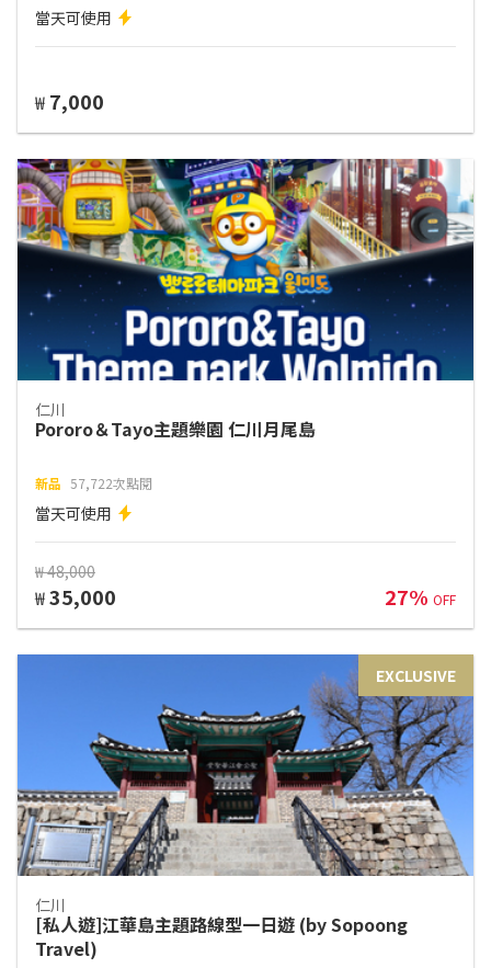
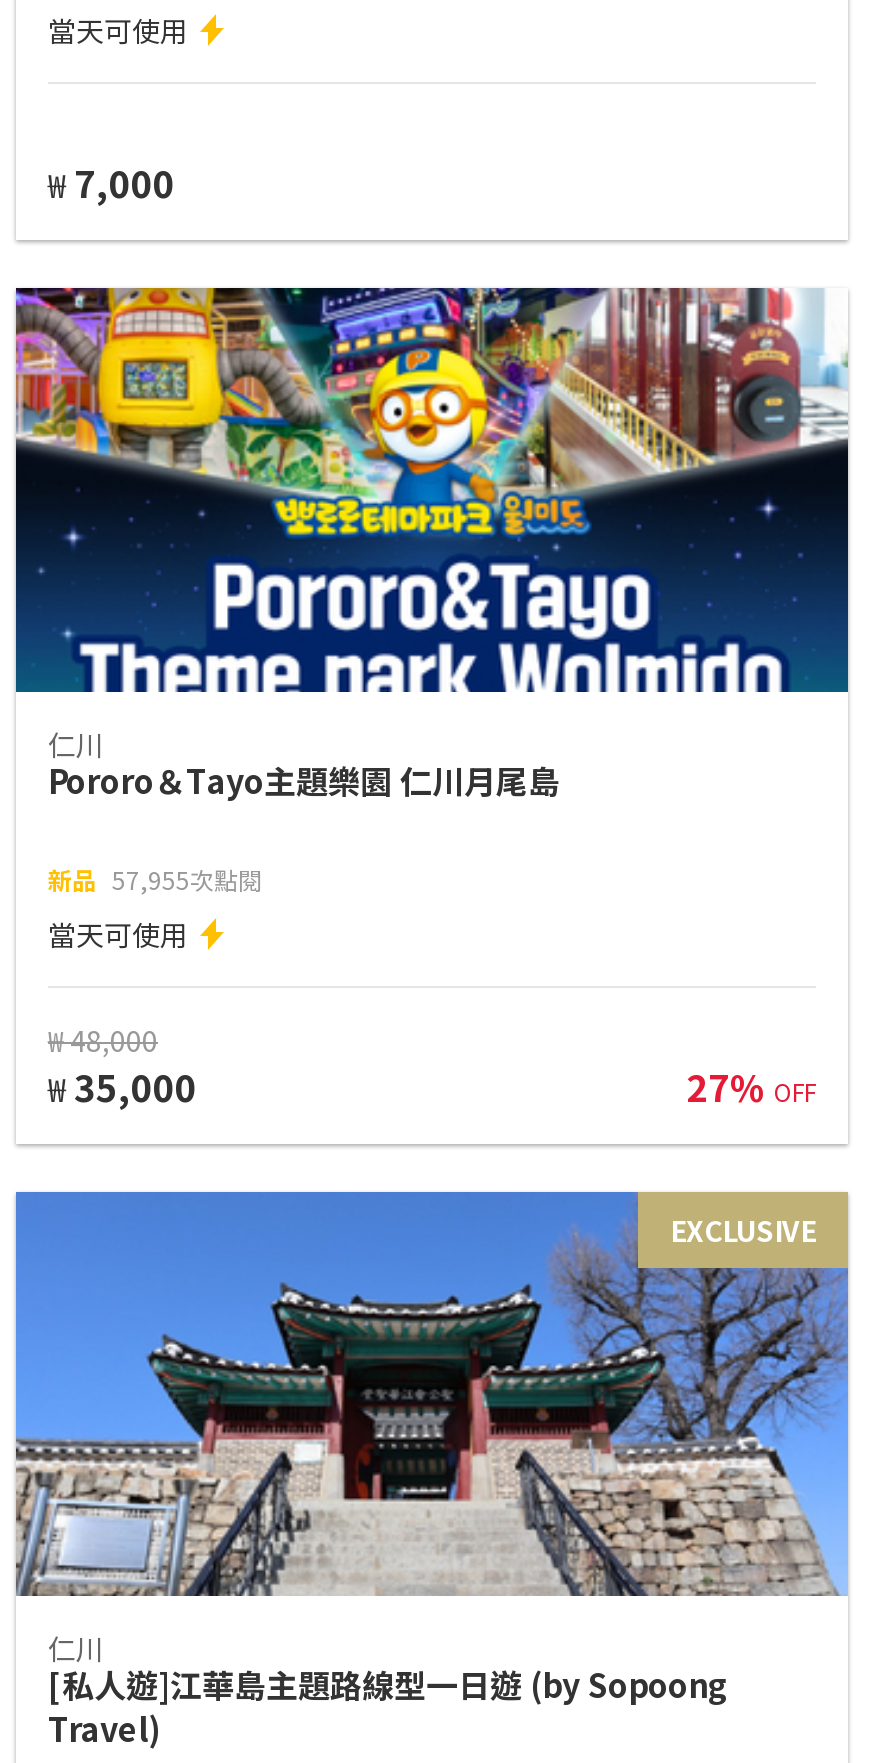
[35,474,152,492] 新品 57,722次點閱 -> [48,862,262,896] 新品 57,955次點閱

